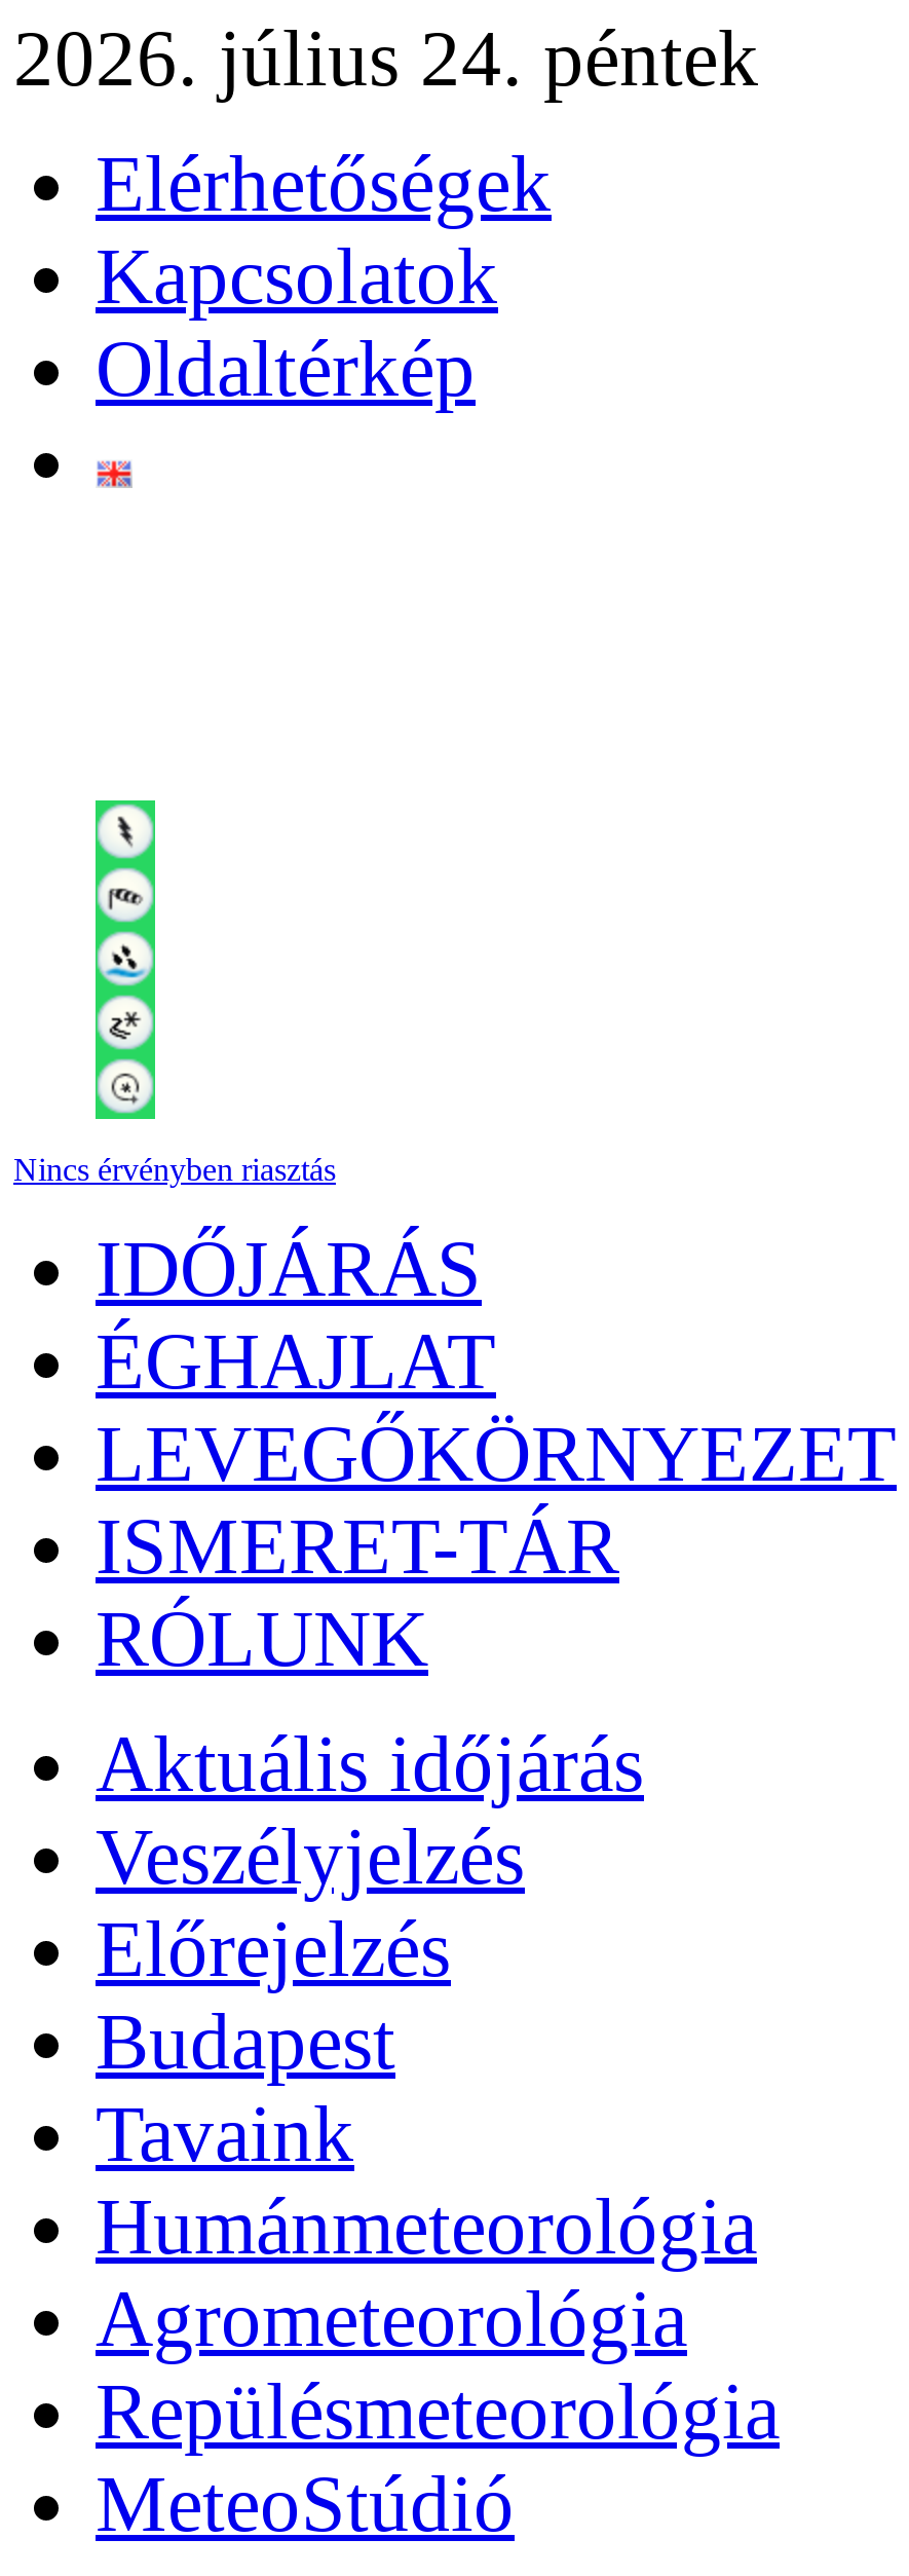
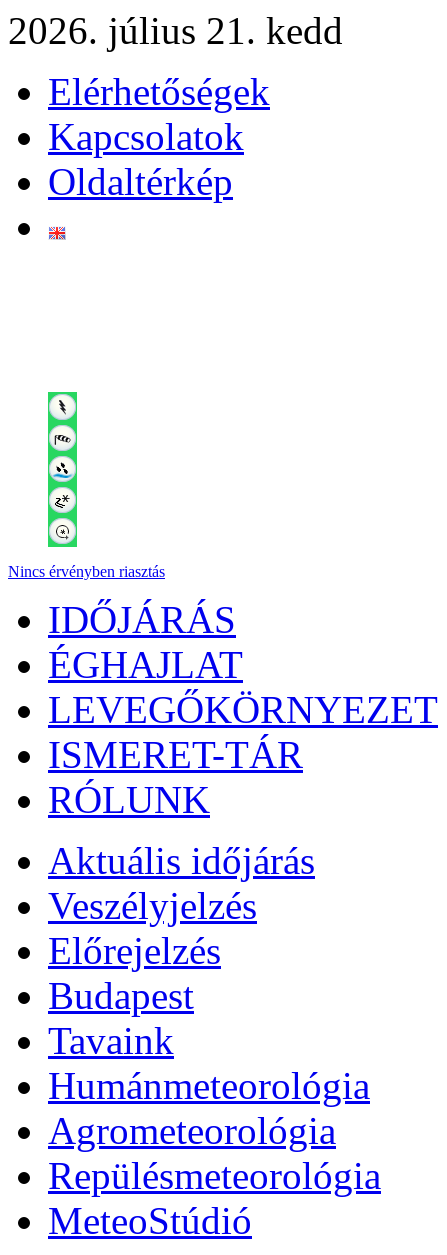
[13,13,759,102] 2026. július 24. péntek -> [8,9,343,52] 2026. július 21. kedd

